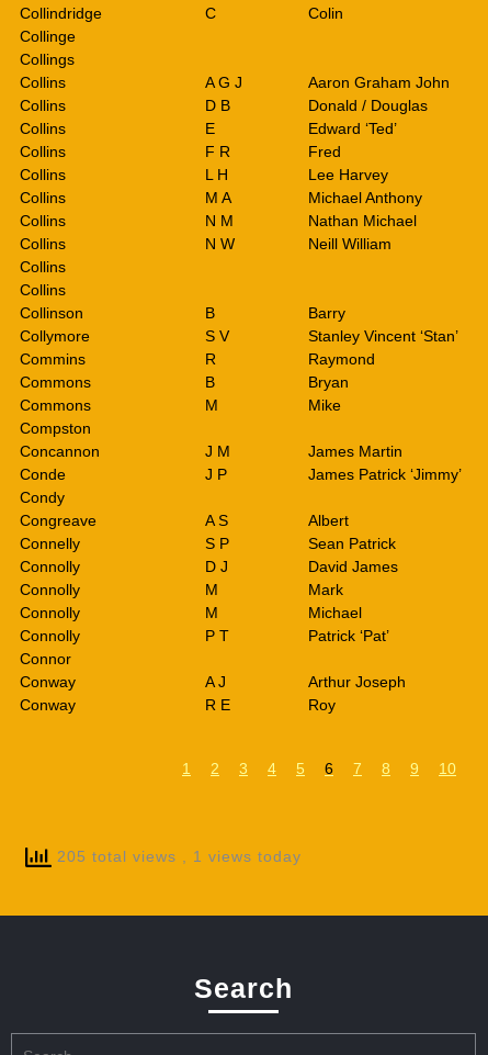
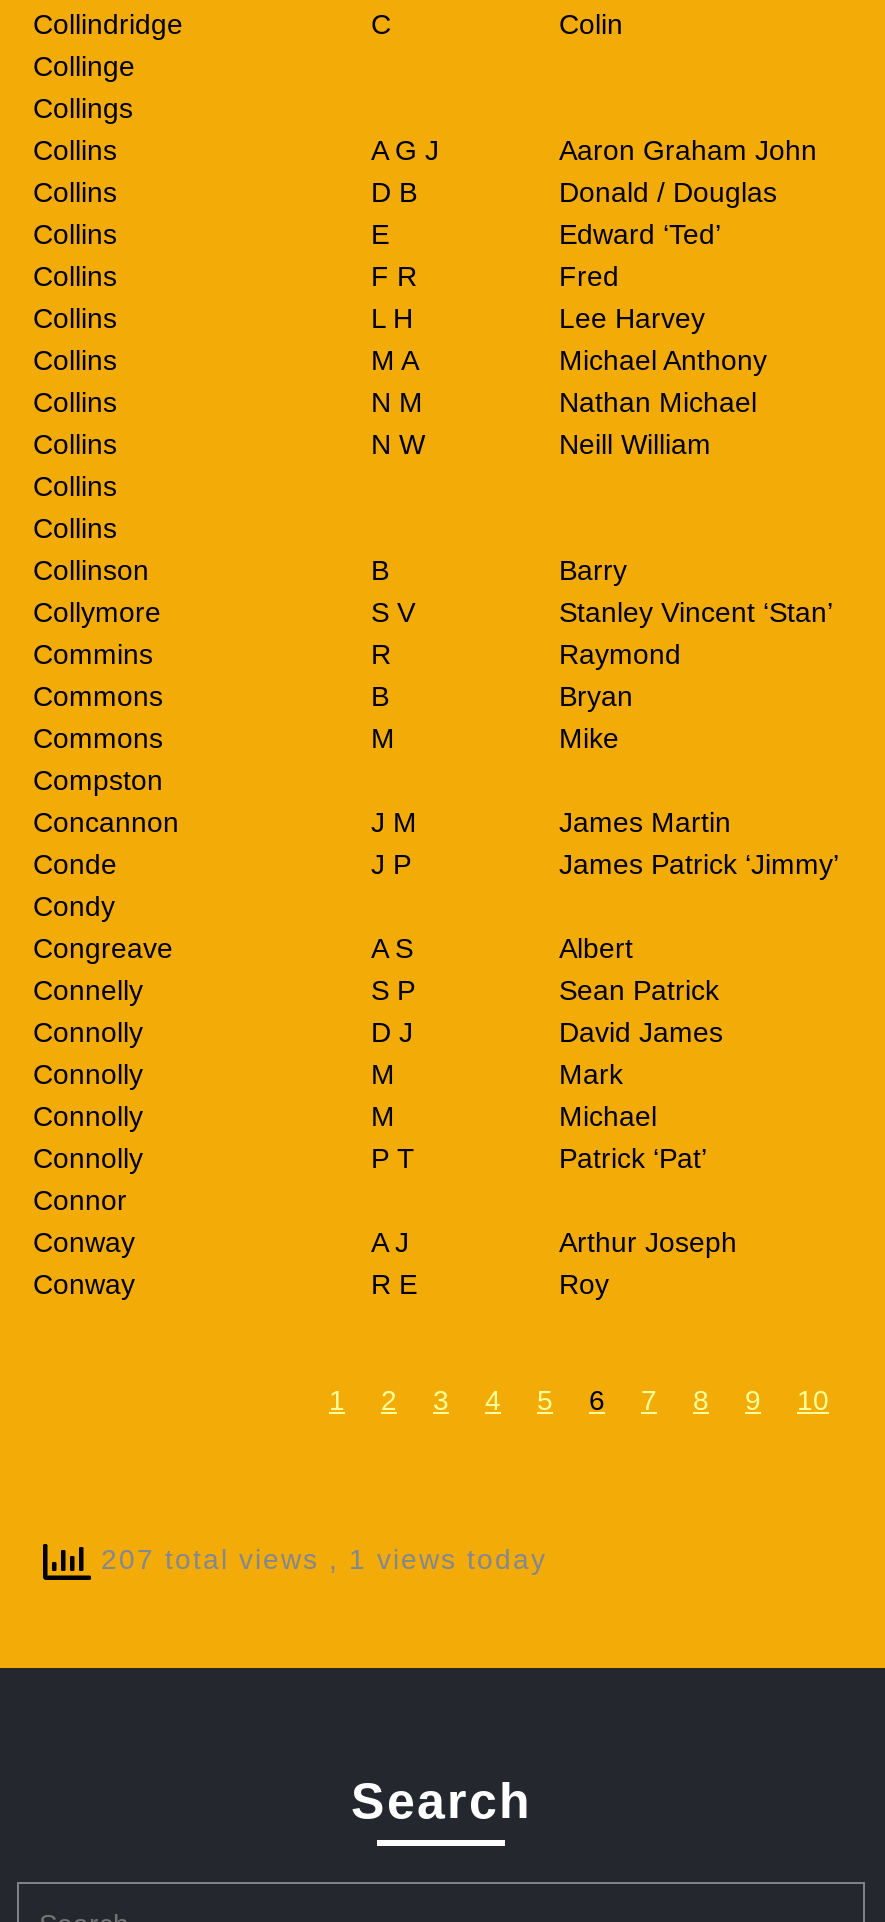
[52,847,302,865] 205 total views, 1 views today -> [91,1543,547,1575] 207 total views, 1 views today

